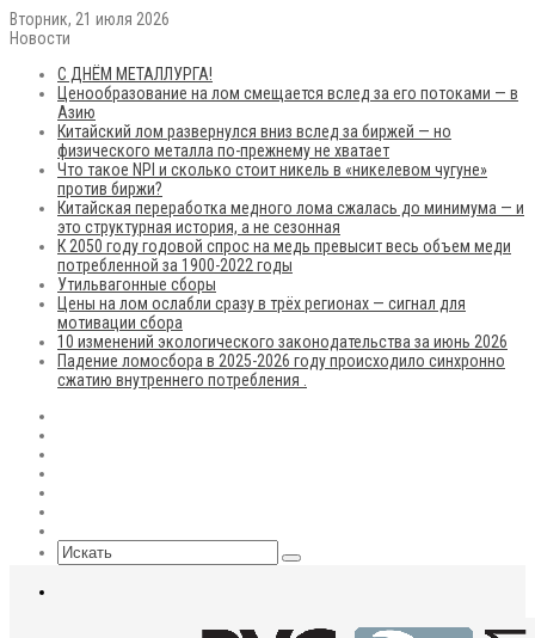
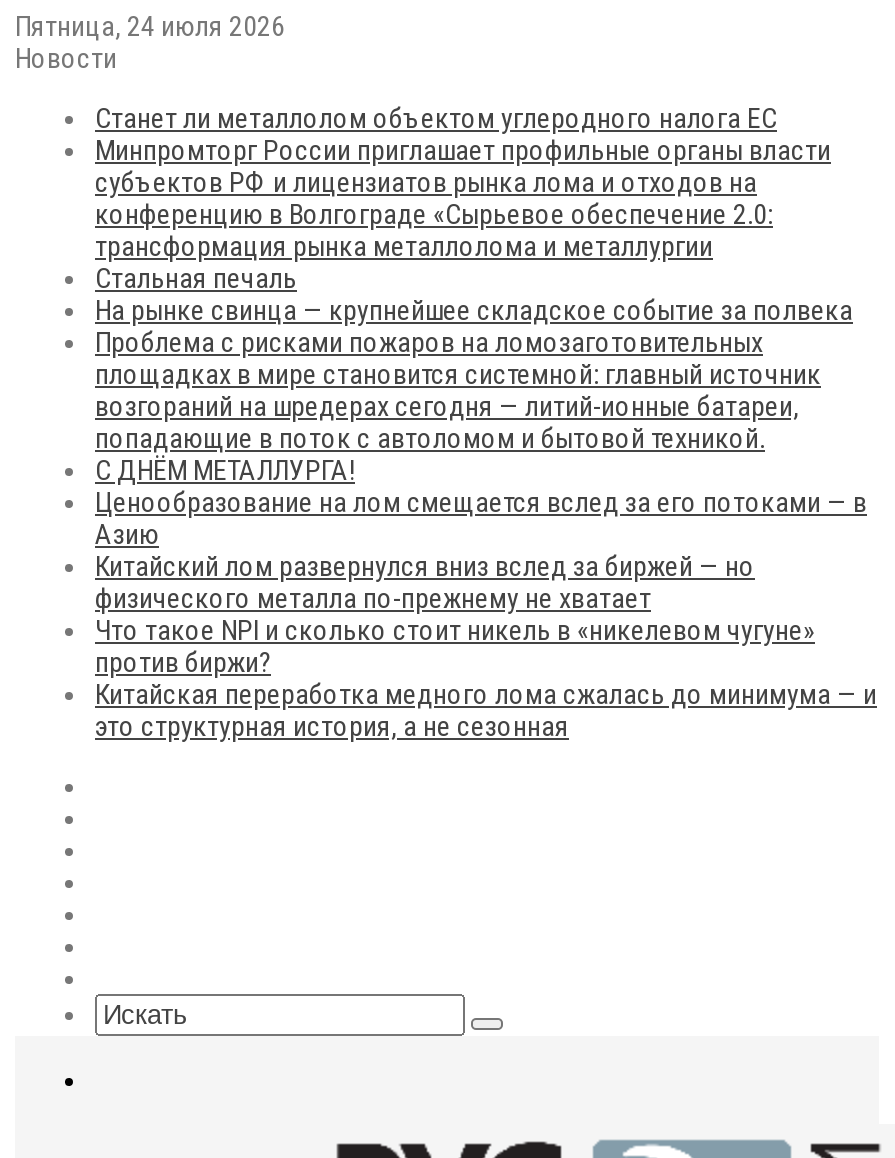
[10,10,170,29] Вторник, 21 июля 2026 -> [15,10,285,42] Пятница, 24 июля 2026
none -> [95,102,853,454] Станет ли металлолом объектом углеродного налога ЕС | Минпромторг России приглашает профильные органы власти | субъектов РФ и лицензиатов рынка лома и отходов на | конференцию в Волгограде «Сырьевое обеспечение 2.0: | трансформация рынка металлолома и металлургии | Стальная печаль | На рынке свинца — крупнейшее складское событие за полвека | Проблема с рисками пожаров на ломозаготовительных | площадках в мире становится системной: главный источник | возгораний на шредерах сегодня — литий-ионные батареи, | попадающие в поток с автоломом и бытовой техникой.
moved [57,65,524,237] -> [95,454,877,742]: С ДНЁМ МЕТАЛЛУРГА! | Ценообразование на лом смещается вслед за его потоками — в | Азию | ... | Китайская переработка медного лома сжалась до минимума — и | это структурная история, а не сезонная
[57,237,511,389] К 2050 году годовой спрос на медь превысит весь объем меди | потребленной за 1900-2022 годы | Утильвагонные сборы | Цены на лом ослабли сразу в трёх регионах — сигнал для | мотивации сбора | 10 изменений экологического законодательства за июнь 2026 | Падение ломосбора в 2025-2026 году происходило синхронно | сжатию внутреннего потребления . -> none

